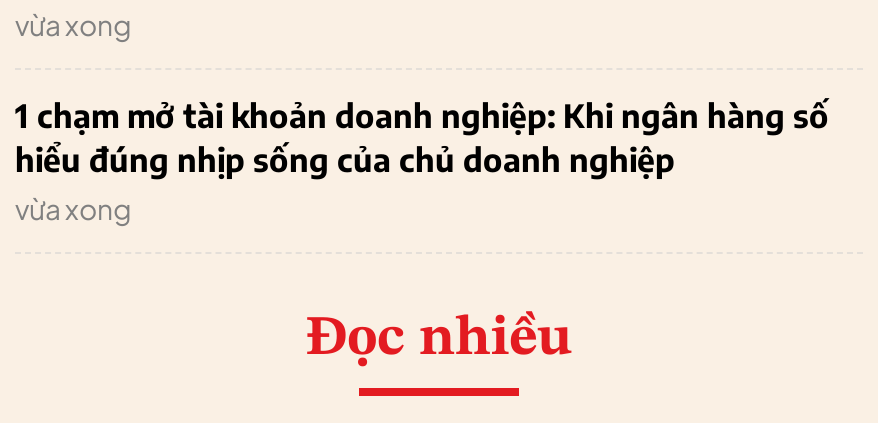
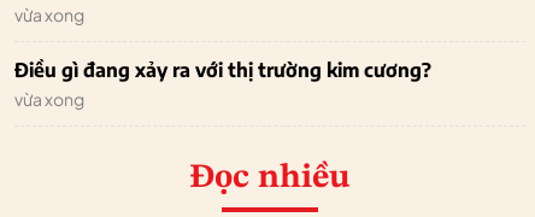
[15,96,829,180] 1 chạm mở tài khoản doanh nghiệp: Khi ngân hàng số | hiểu đúng nhịp sống của chủ doanh nghiệp -> [14,58,431,82] Điều gì đang xảy ra với thị trường kim cương?

